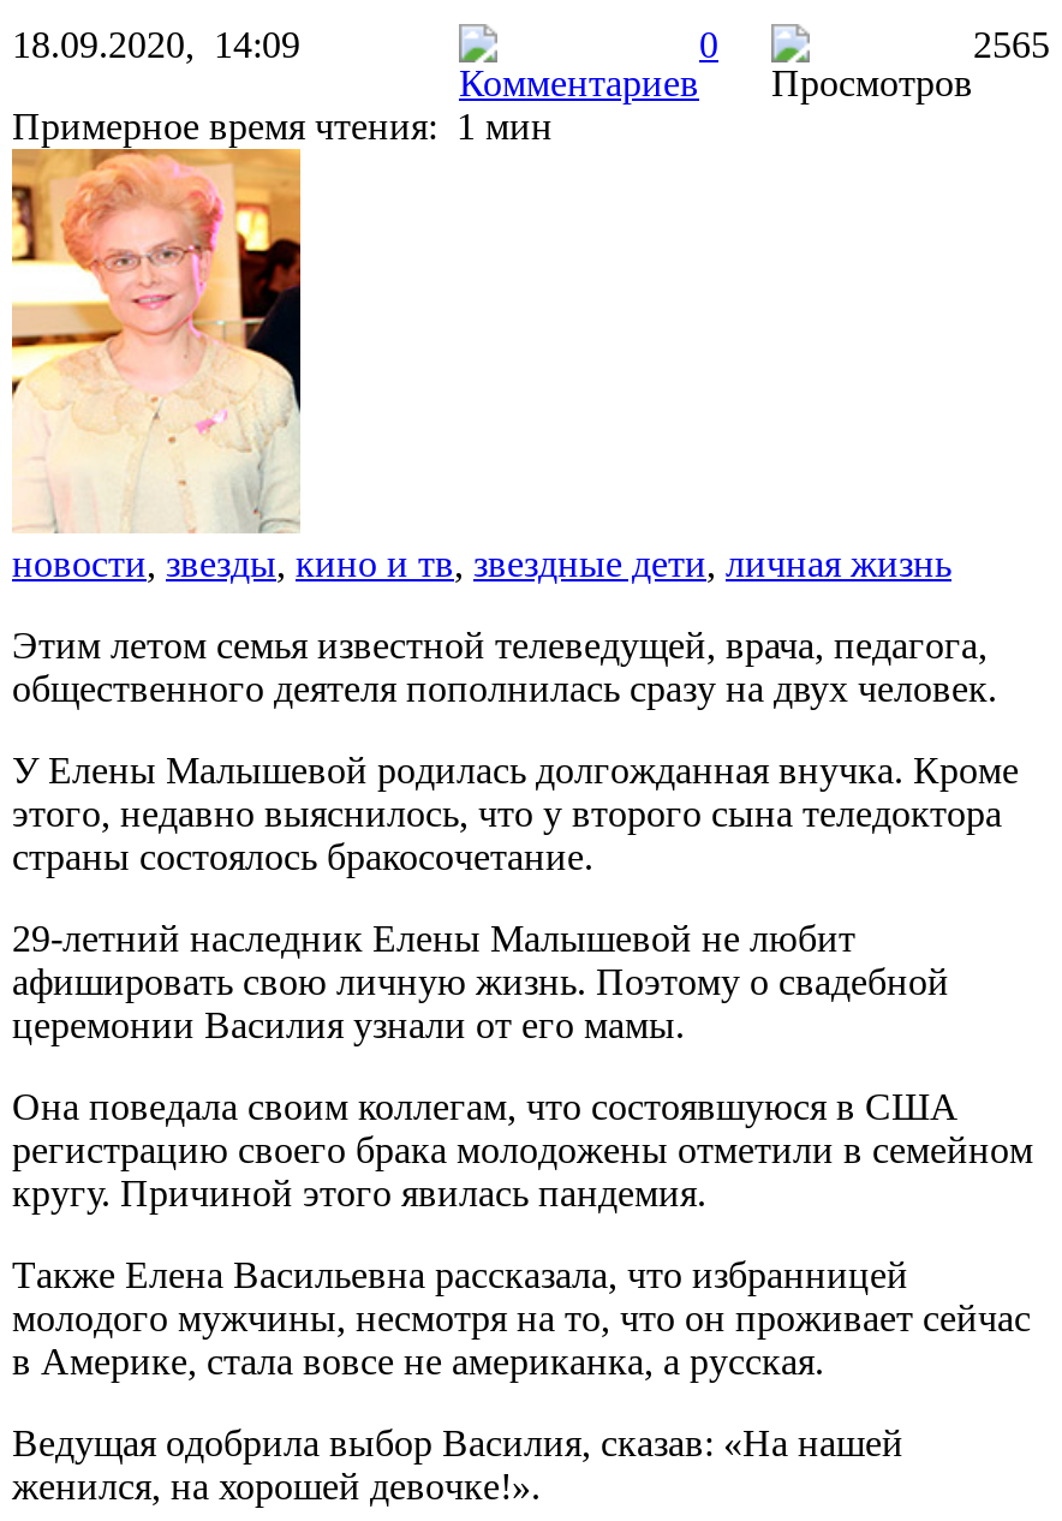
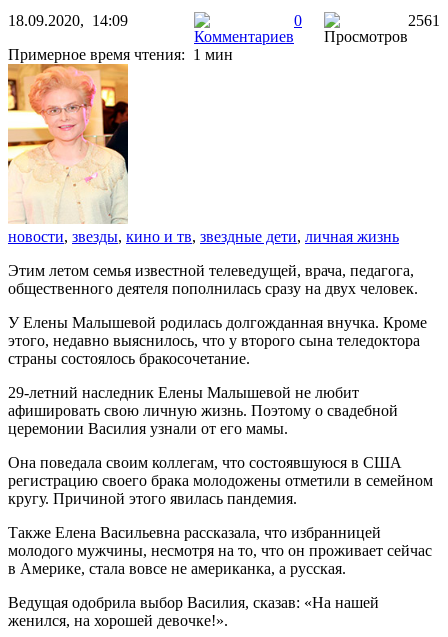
[973,24,1050,65] 2565 -> [408,12,440,29] 2561

